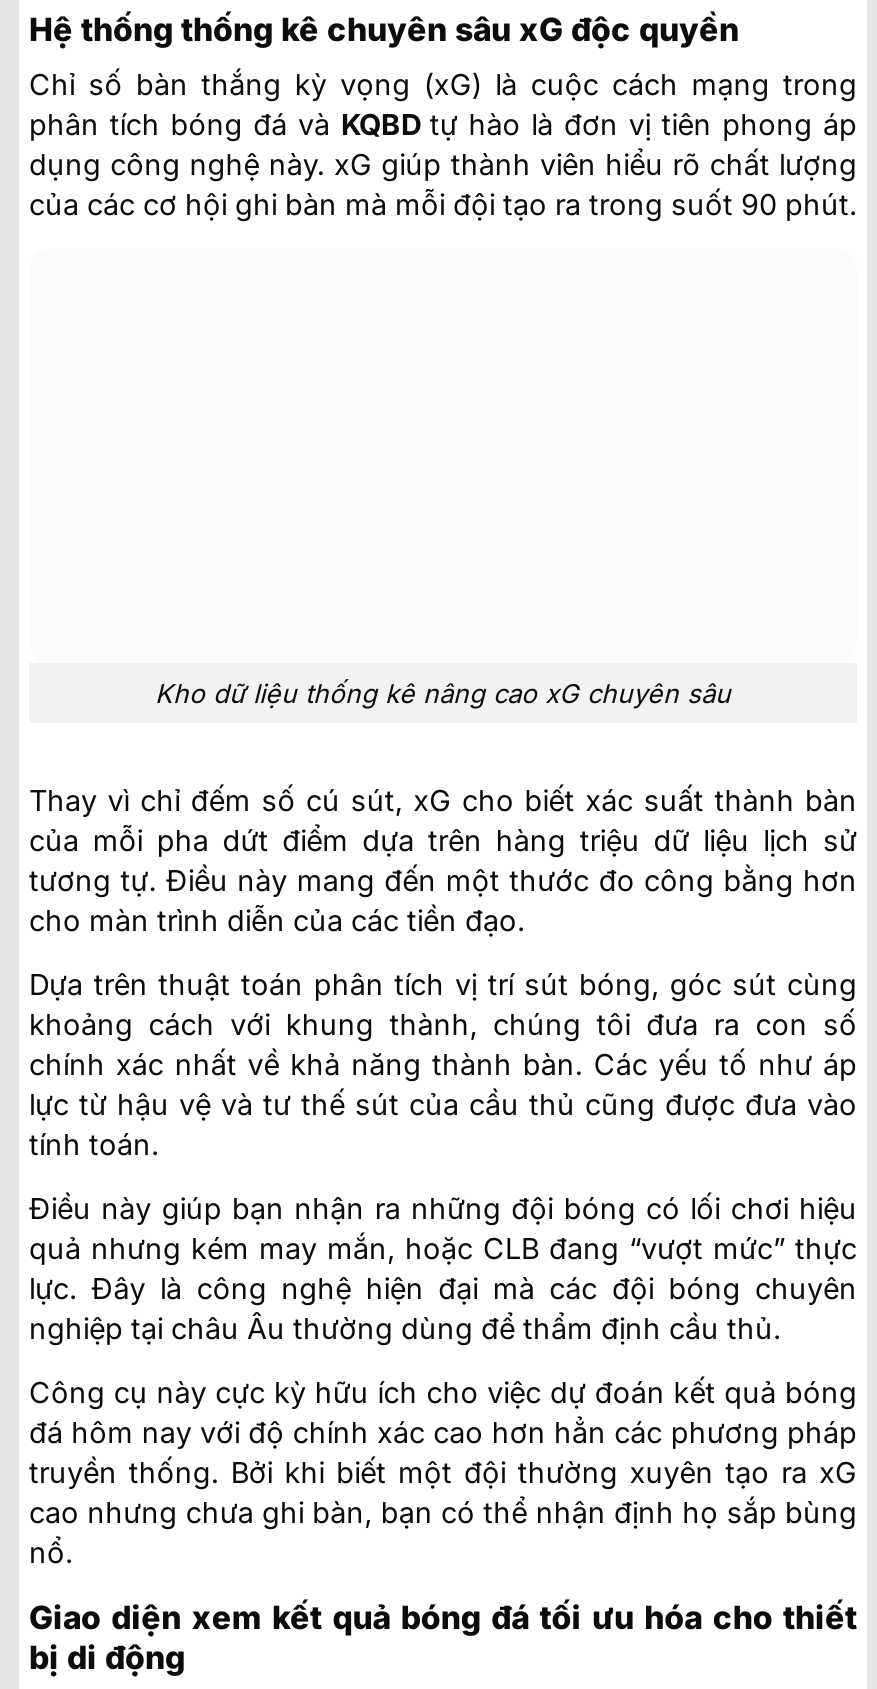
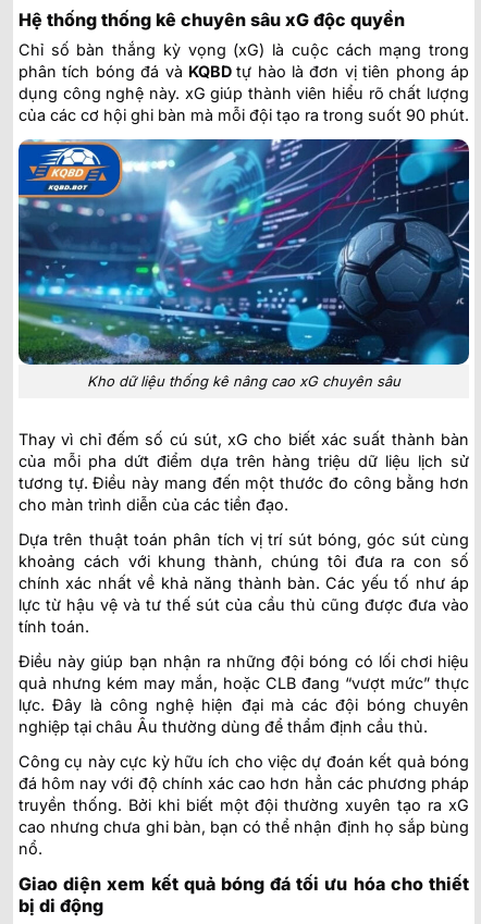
none -> [17,138,470,366] [image]

